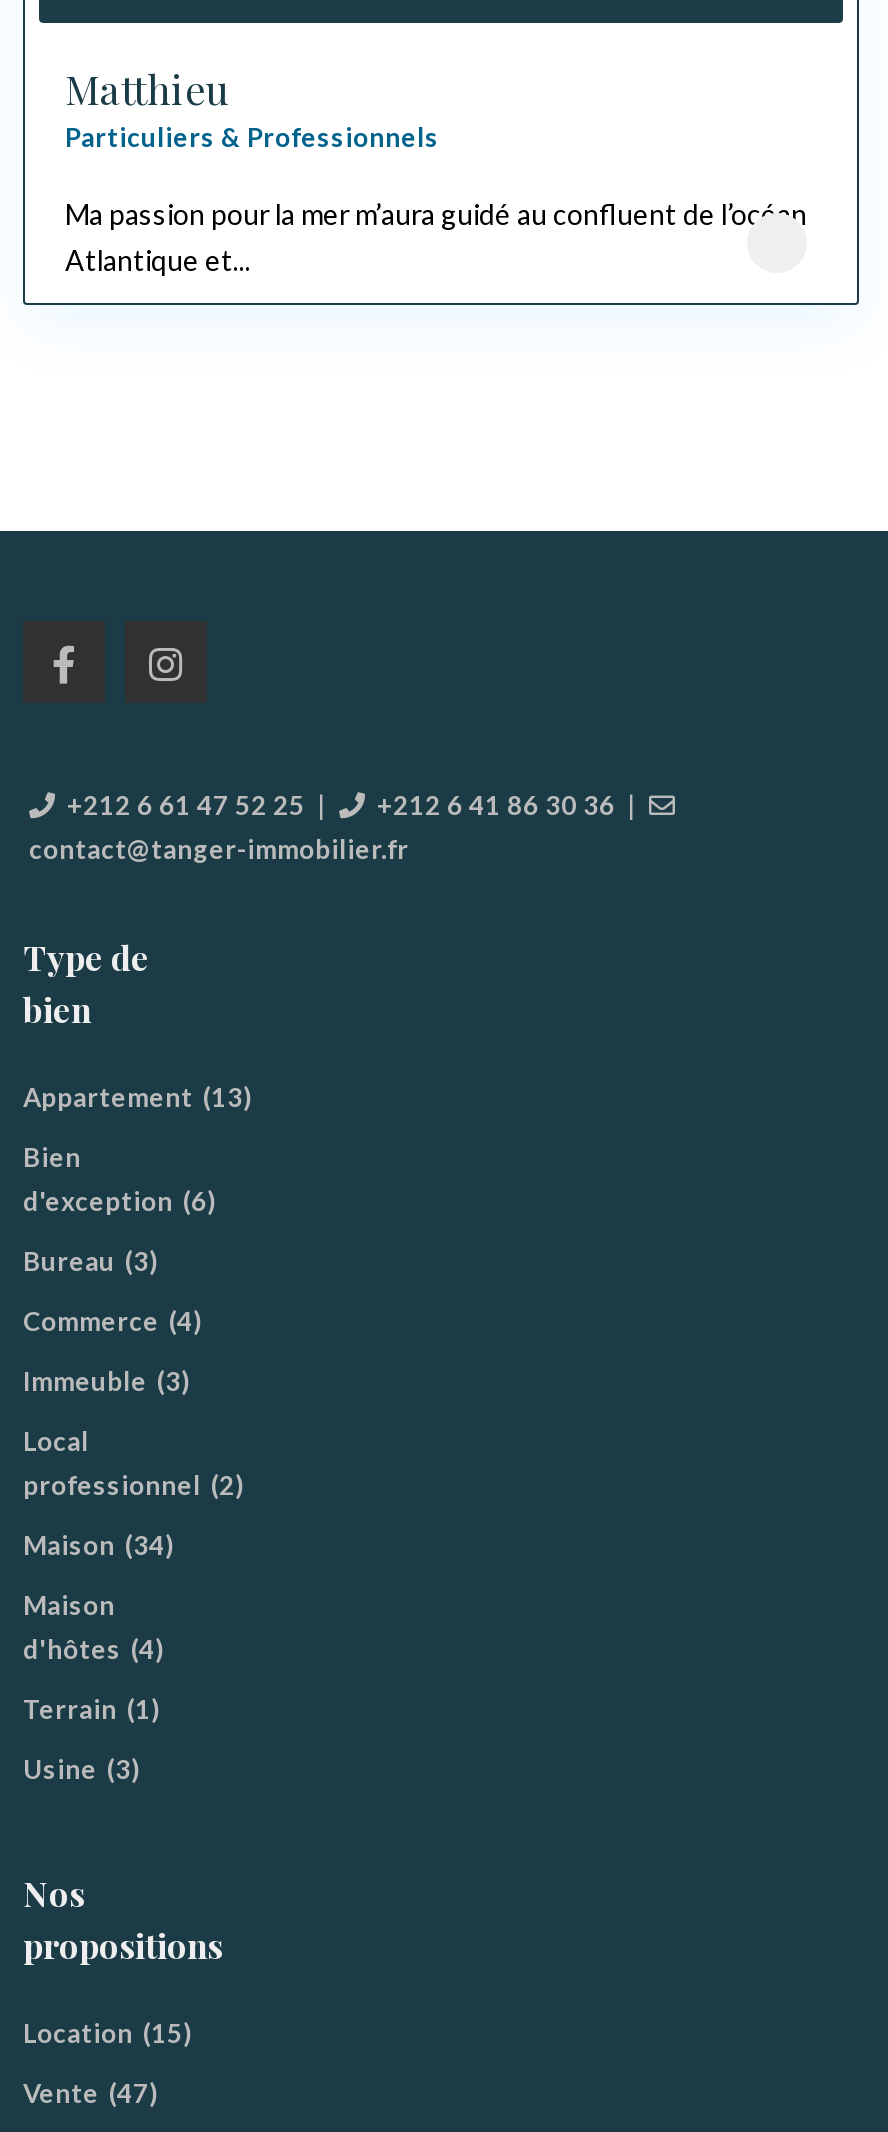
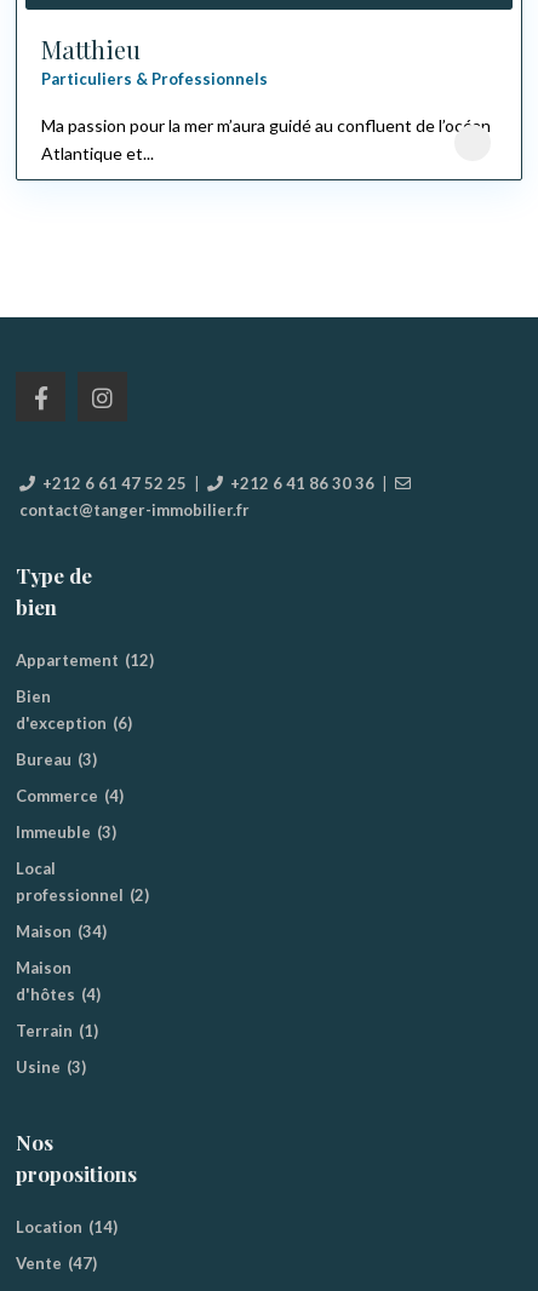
[23,1081,251,1113] Appartement (13) -> [16,650,154,670] Appartement (12)
[23,2017,191,2049] Location (15) -> [16,1217,118,1236] Location (14)

